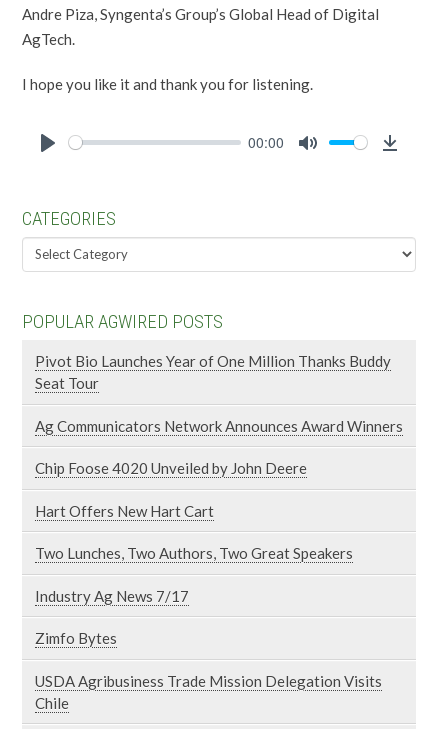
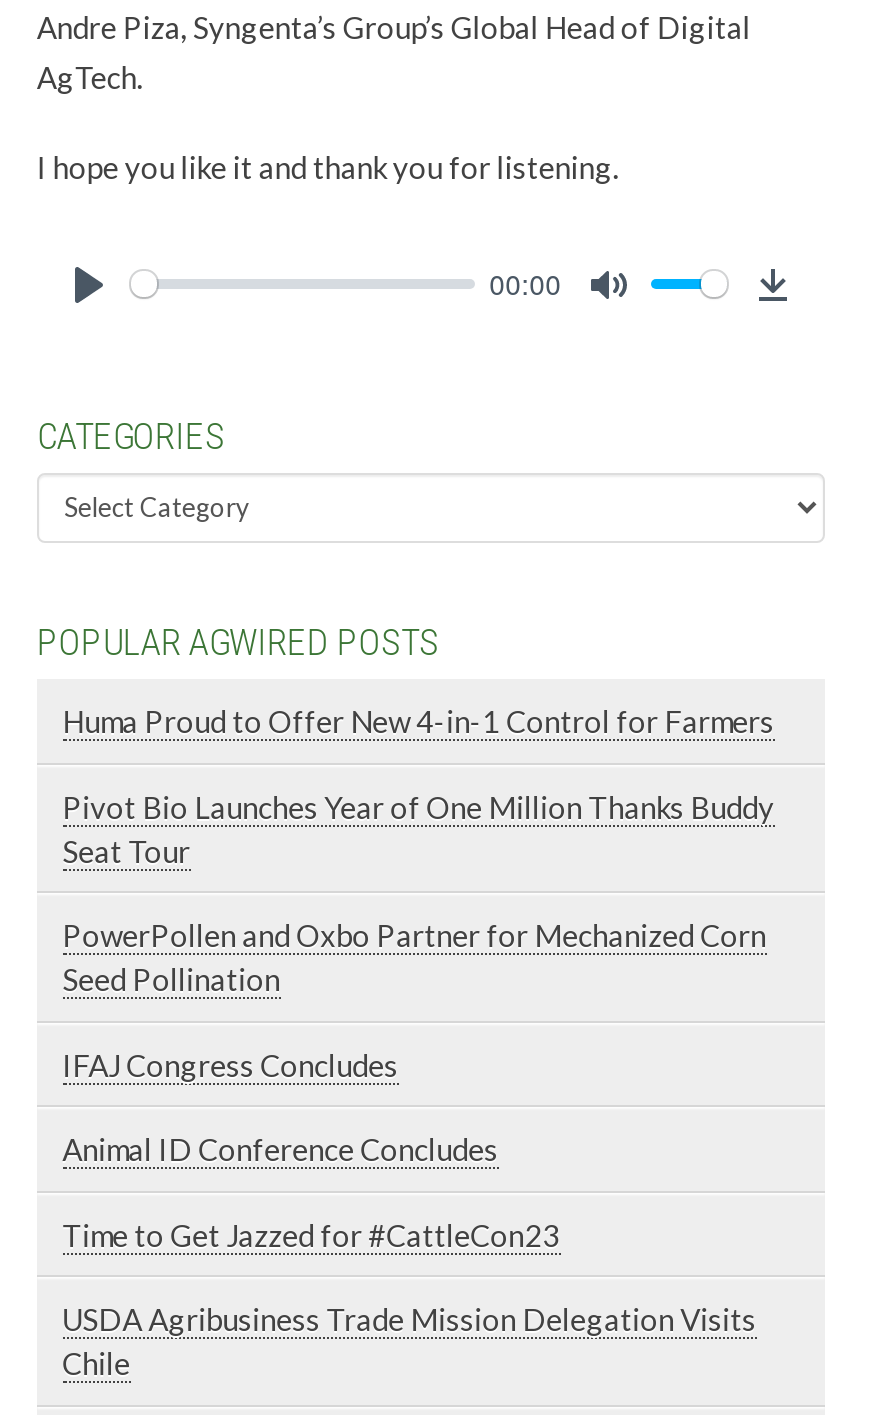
none -> [62,703,774,739] Huma Proud to Offer New 4-in-1 Control for Farmers
moved [35,352,391,392] -> [62,788,774,868]: Pivot Bio Launches Year of One Million Thanks Buddy | Seat Tour
[35,417,403,647] Ag Communicators Network Announces Award Winners | Chip Foose 4020 Unveiled by John Deere | Hart Offers New Hart Cart | Two Lunches, Two Authors, Two Great Speakers | Industry Ag News 7/17 | Zimfo Bytes -> [62,917,766,1252] PowerPollen and Oxbo Partner for Mechanized Corn | Seed Pollination | IFAJ Congress Concludes | Animal ID Conference Concludes | Time to Get Jazzed for #CattleCon23

